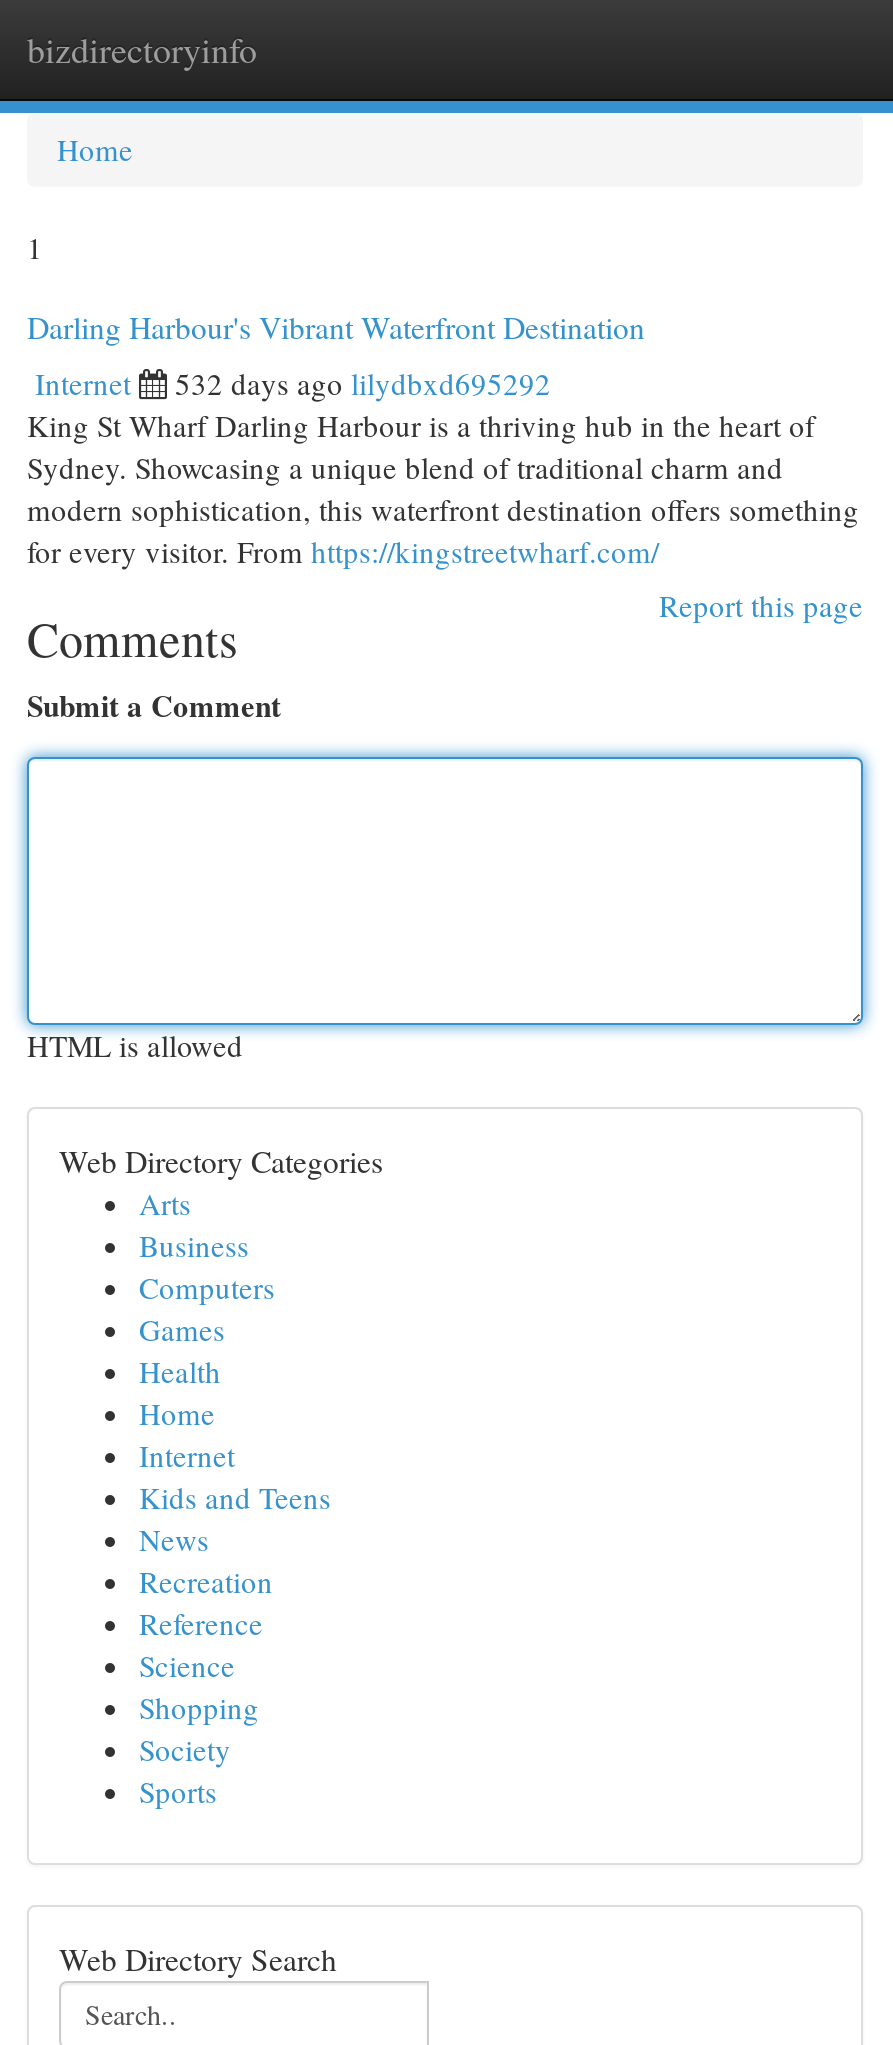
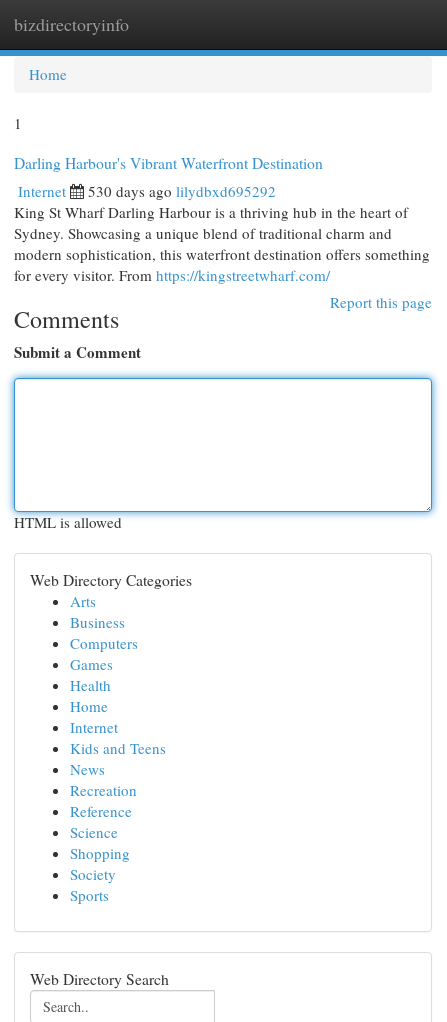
[175,363,551,403] 532 days ago lilydbxd695292 -> [88,181,276,201] 530 days ago lilydbxd695292

